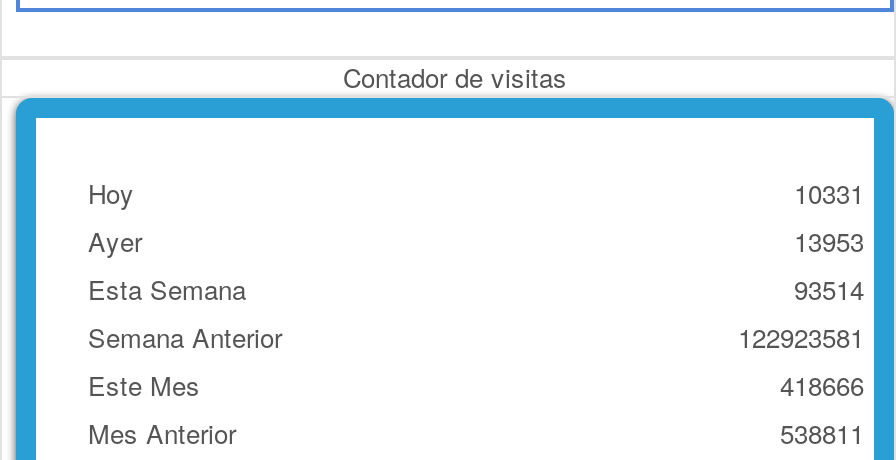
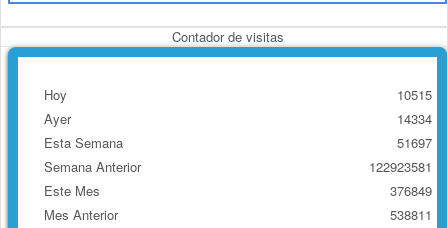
[794,174,864,212] 10331 -> [397,85,432,104] 10515
[794,222,864,260] 13953 -> [397,109,432,128] 14334
[794,270,864,308] 93514 -> [397,133,432,152] 51697
[780,366,864,404] 418666 -> [390,181,432,200] 376849

